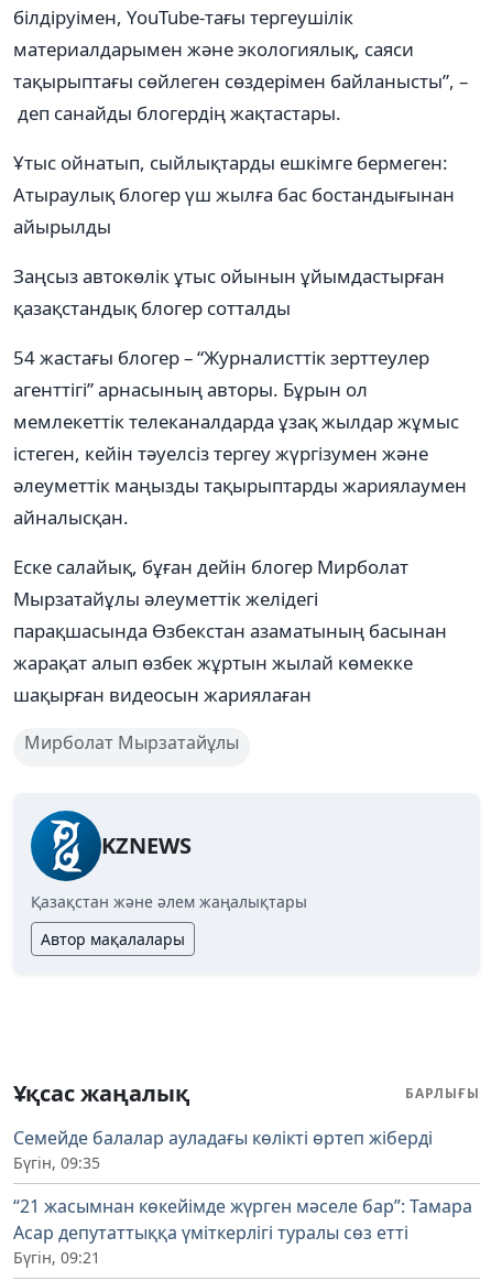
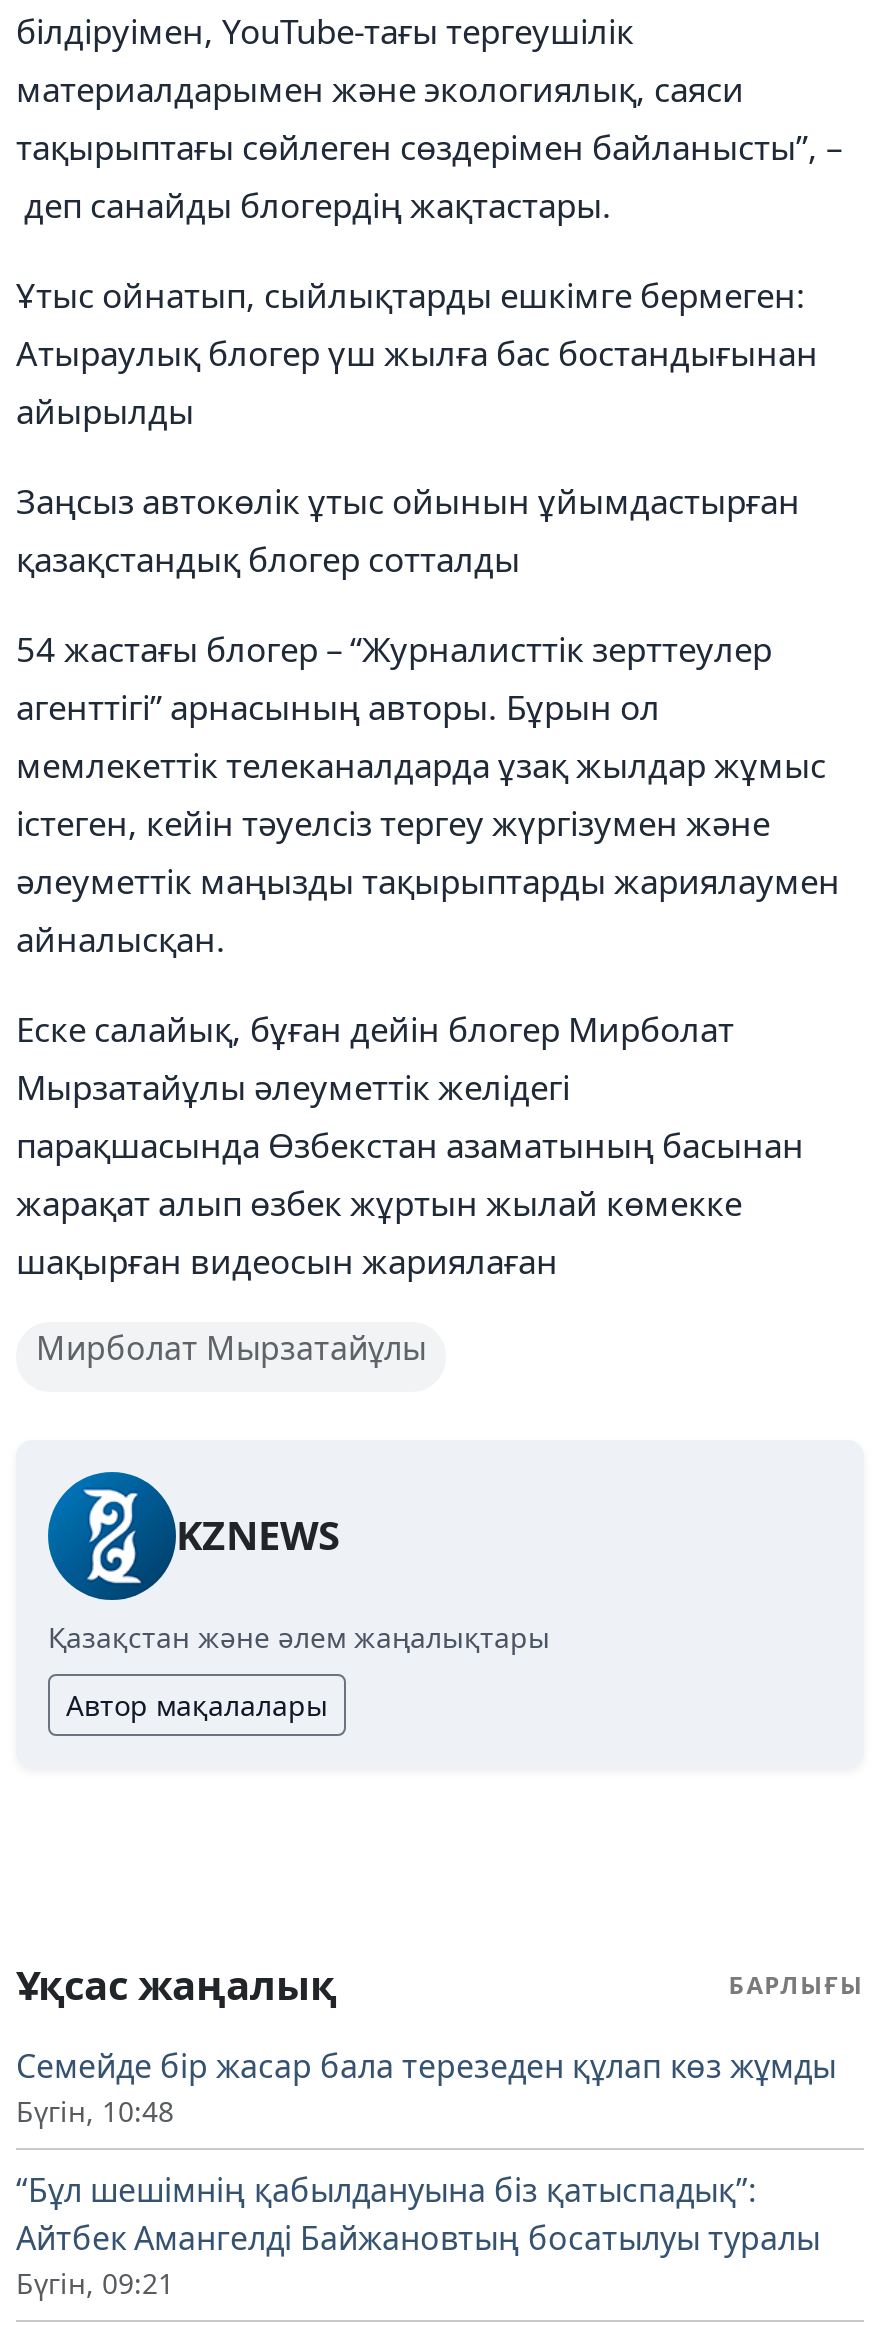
[13,1125,433,1173] Семейде балалар ауладағы көлікті өртеп жіберді | Бүгін, 09:35 -> [16,2043,836,2129] Семейде бір жасар бала терезеден құлап көз жұмды | Бүгін, 10:48
[13,1193,472,1244] “21 жасымнан көкейімде жүрген мәселе бар”: Тамара | Асар депутаттыққа үміткерлігі туралы сөз етті -> [16,2167,820,2259] “Бұл шешімнің қабылдануына біз қатыспадық”: | Айтбек Амангелді Байжановтың босатылуы туралы

